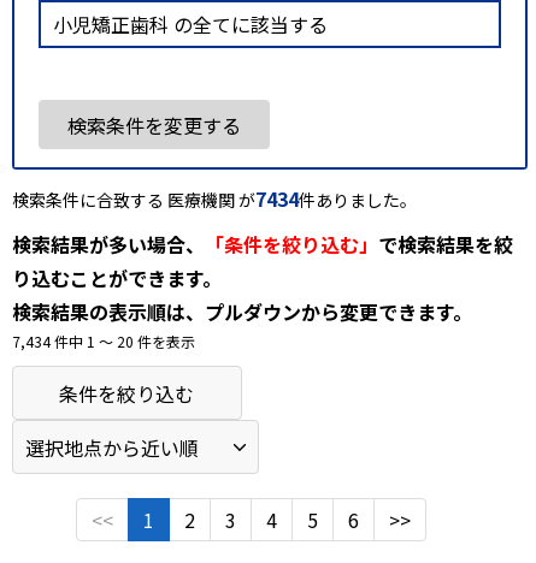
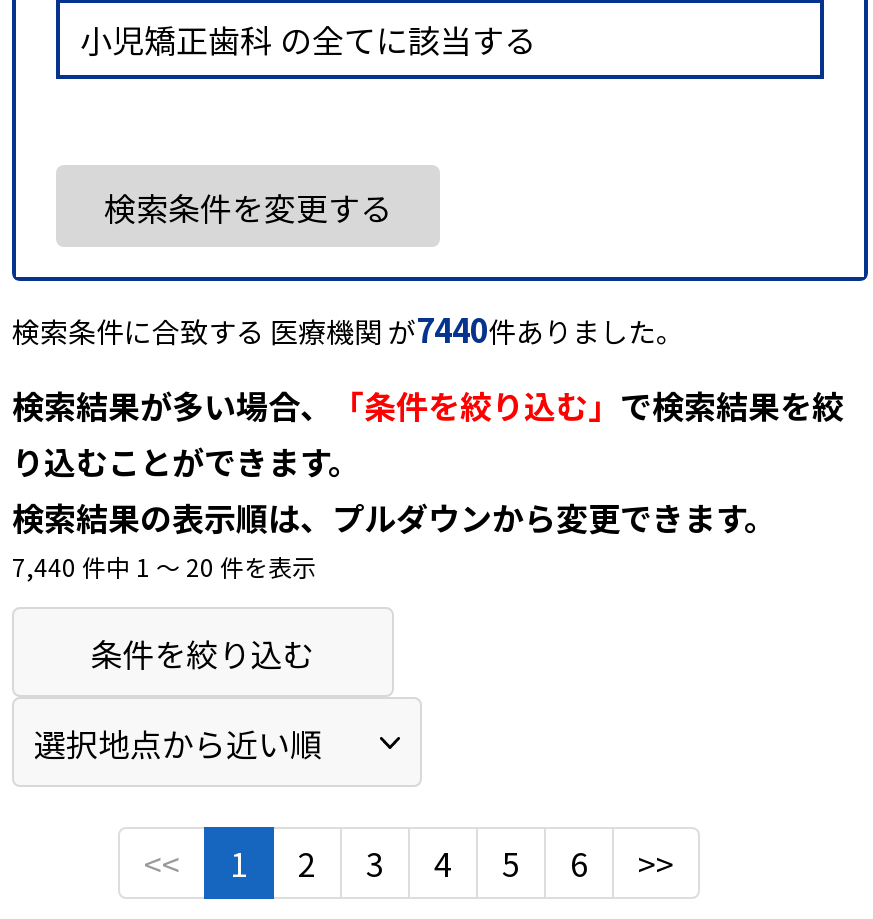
[12,184,417,213] 検索条件に合致する 医療機関 が7434件ありました。 -> [12,304,684,352] 検索条件に合致する 医療機関 が7440件ありました。
[12,330,195,351] 7,434 件中 1 〜 20 件を表示 -> [12,548,316,582] 7,440 件中 1 〜 20 件を表示

